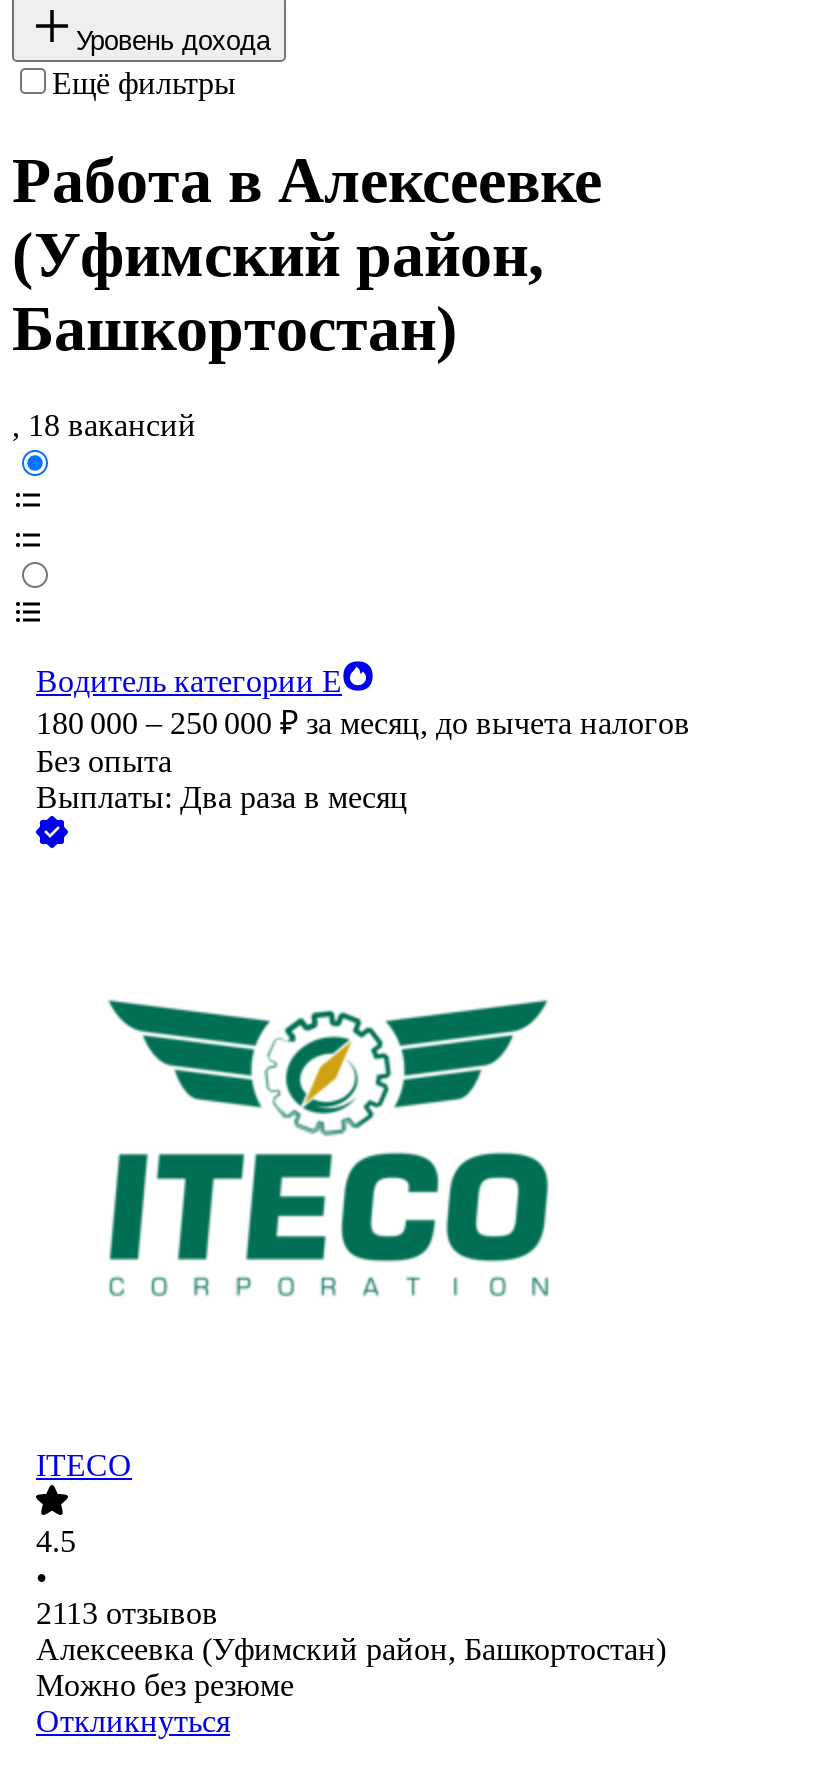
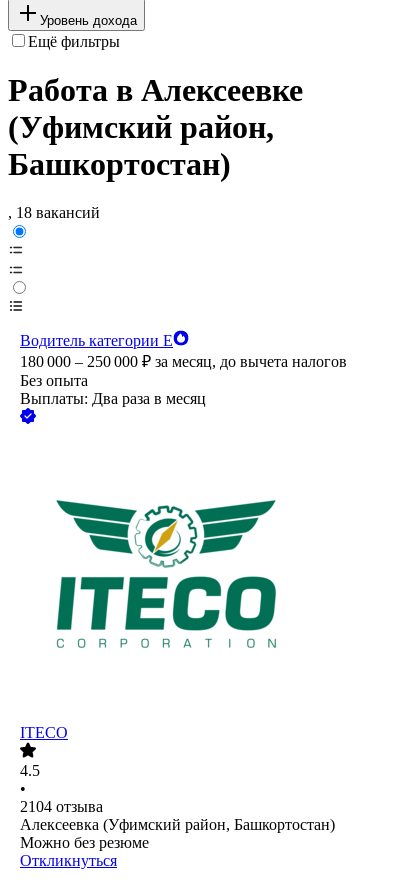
[36,1597,218,1631] 2113 отзывов -> [20,798,103,815] 2104 отзыва

